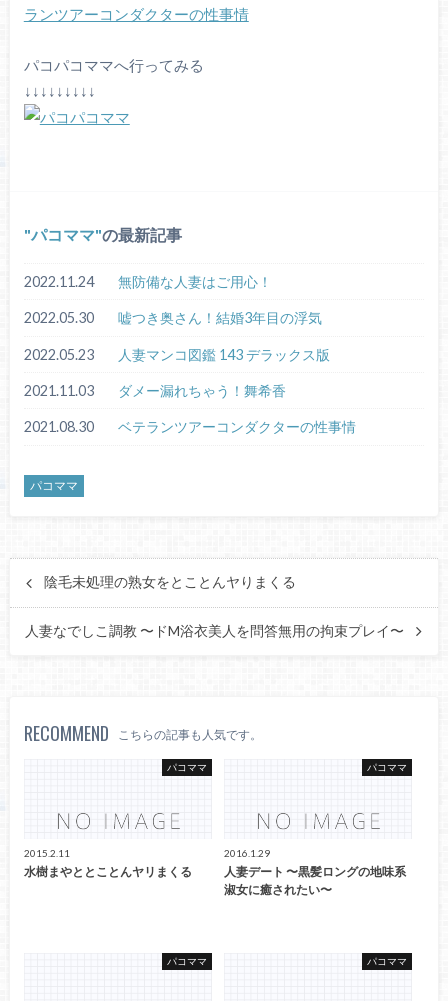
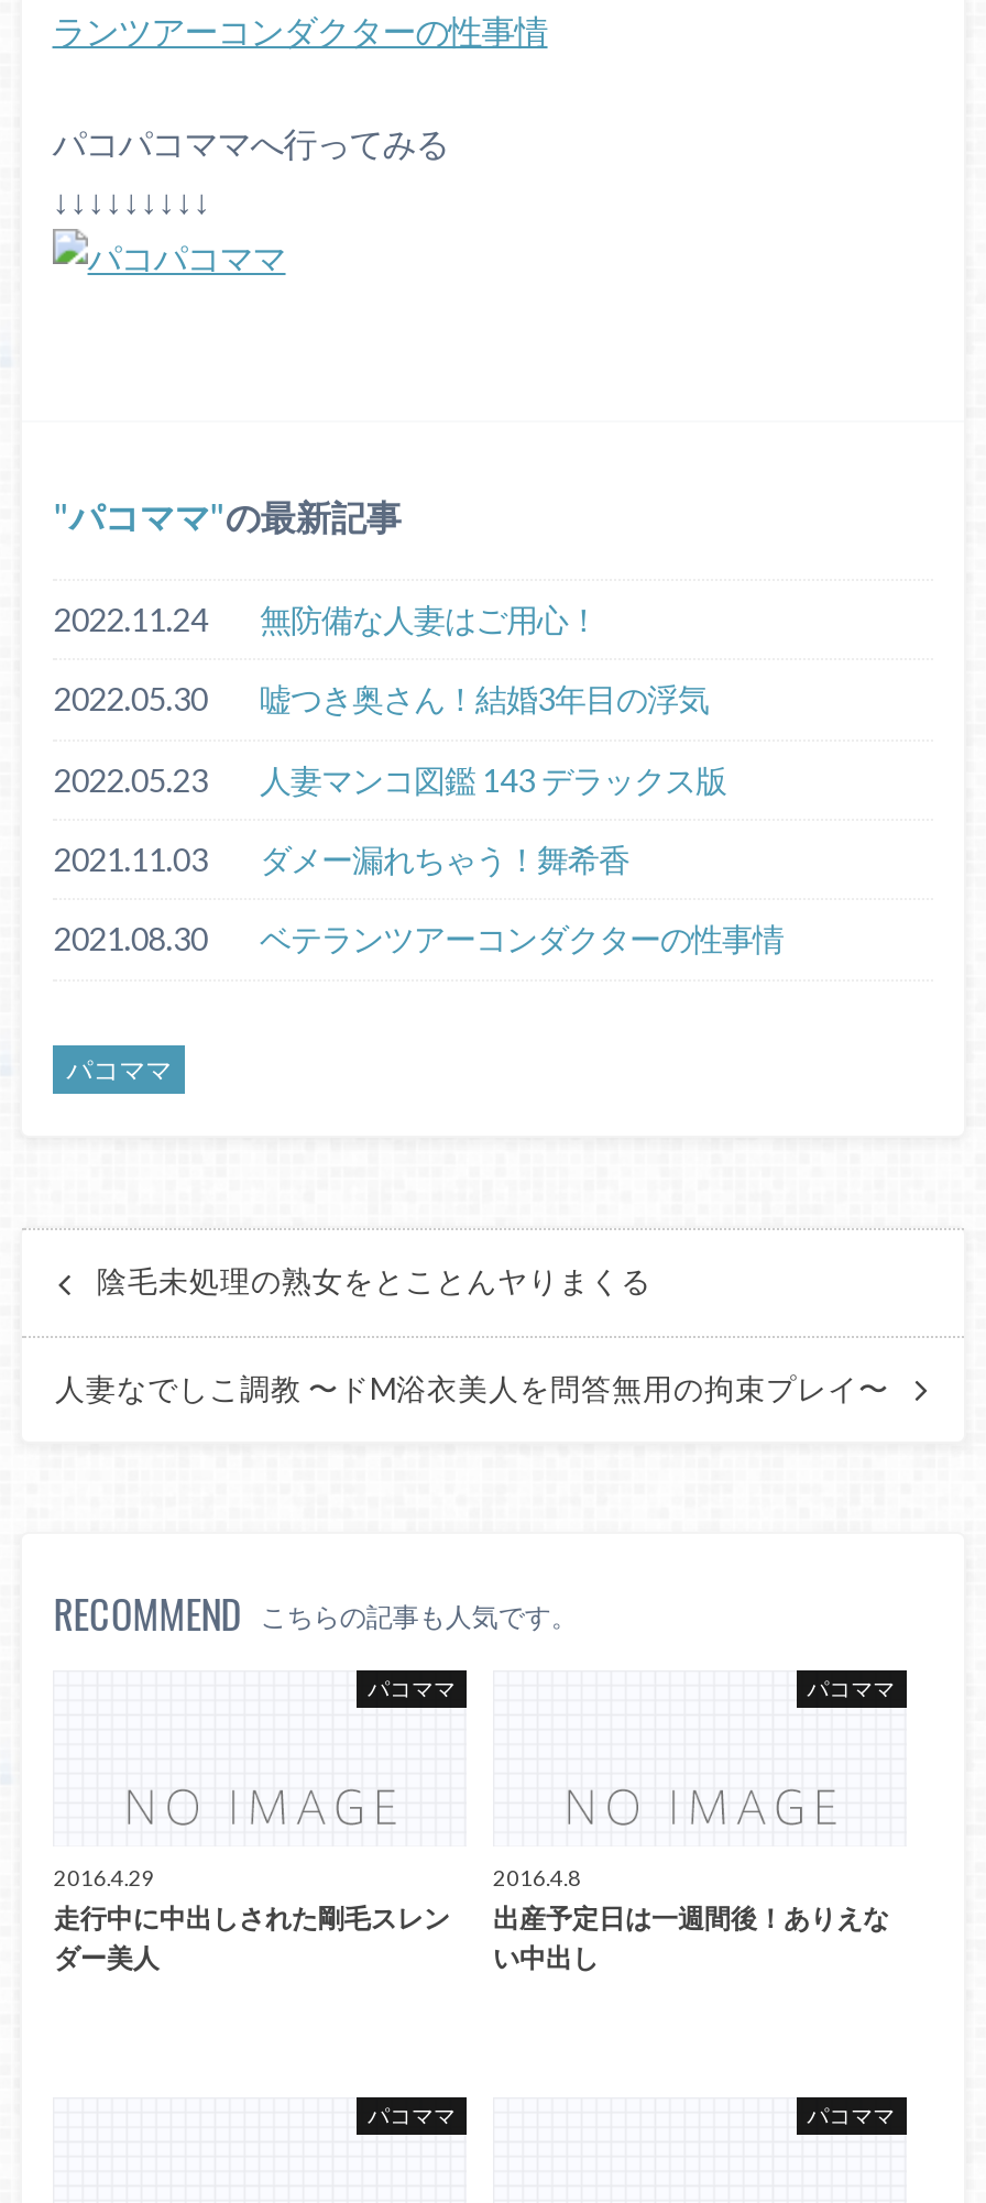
[24,847,192,879] 2015.2.11 | 水樹まやととことんヤリまくる -> [53,1865,450,1975] 2016.4.29 | 走行中に中出しされた剛毛スレン | ダー美人
[224,847,406,897] 2016.1.29 | 人妻デート 〜黒髪ロングの地味系 | 淑女に癒されたい〜 -> [493,1865,889,1975] 2016.4.8 | 出産予定日は一週間後！ありえな | い中出し

